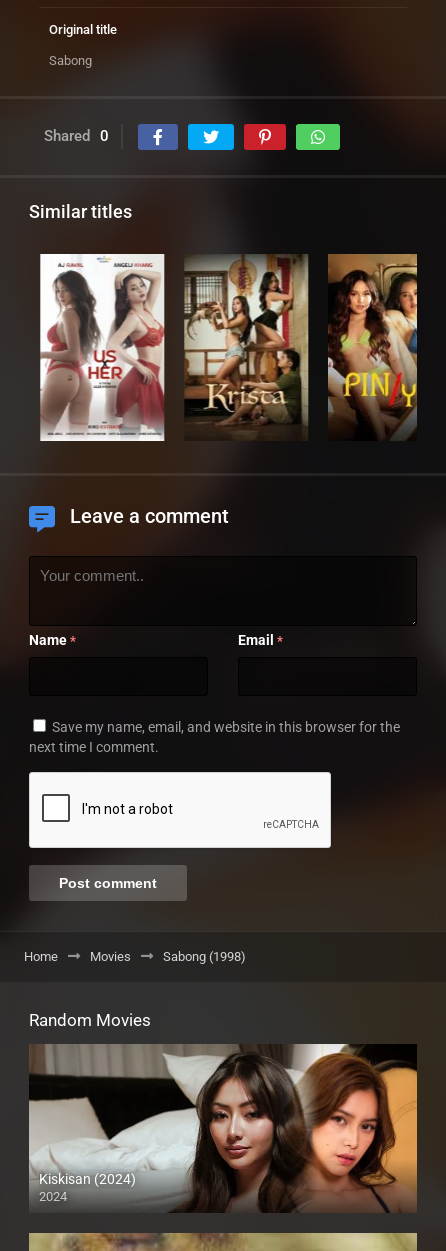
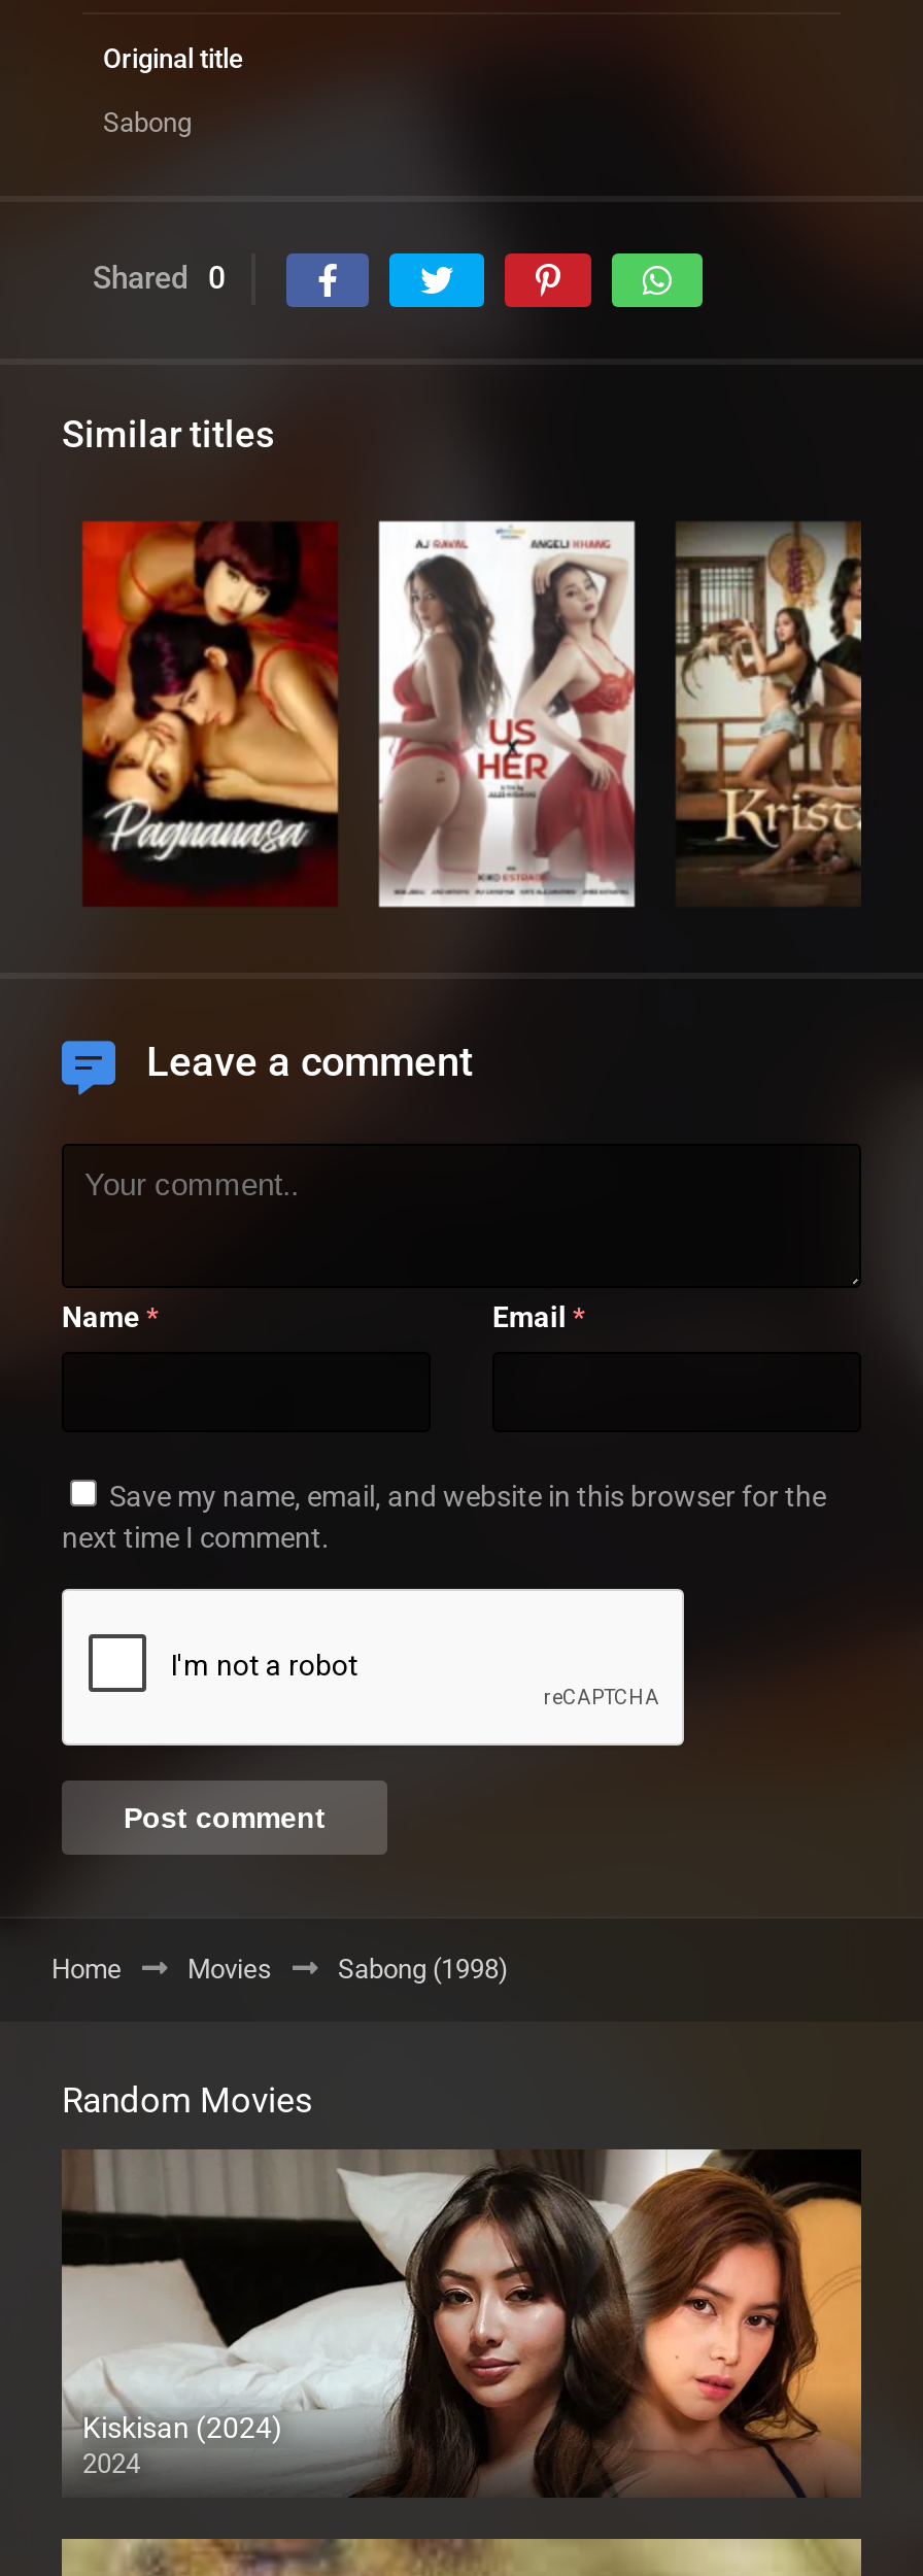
[39,253,165,442] [image] -> [80,519,342,907] [image]
[183,254,309,441] [image] -> [377,519,637,909] [image]
[327,254,418,439] [image] -> [674,523,863,905] [image]

